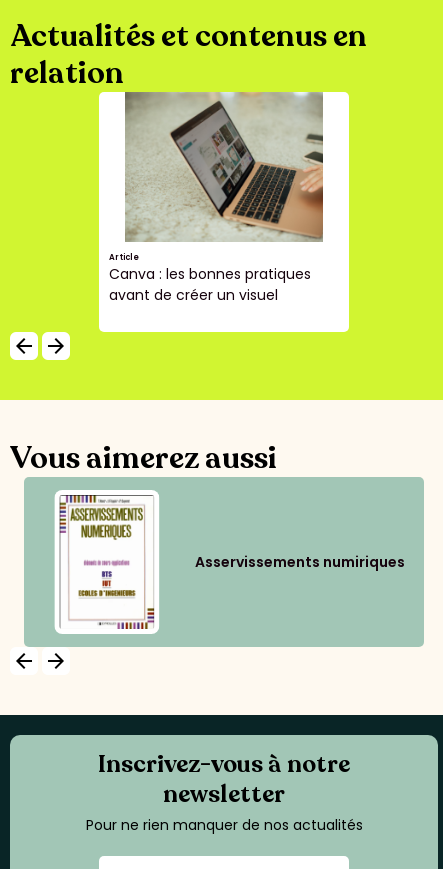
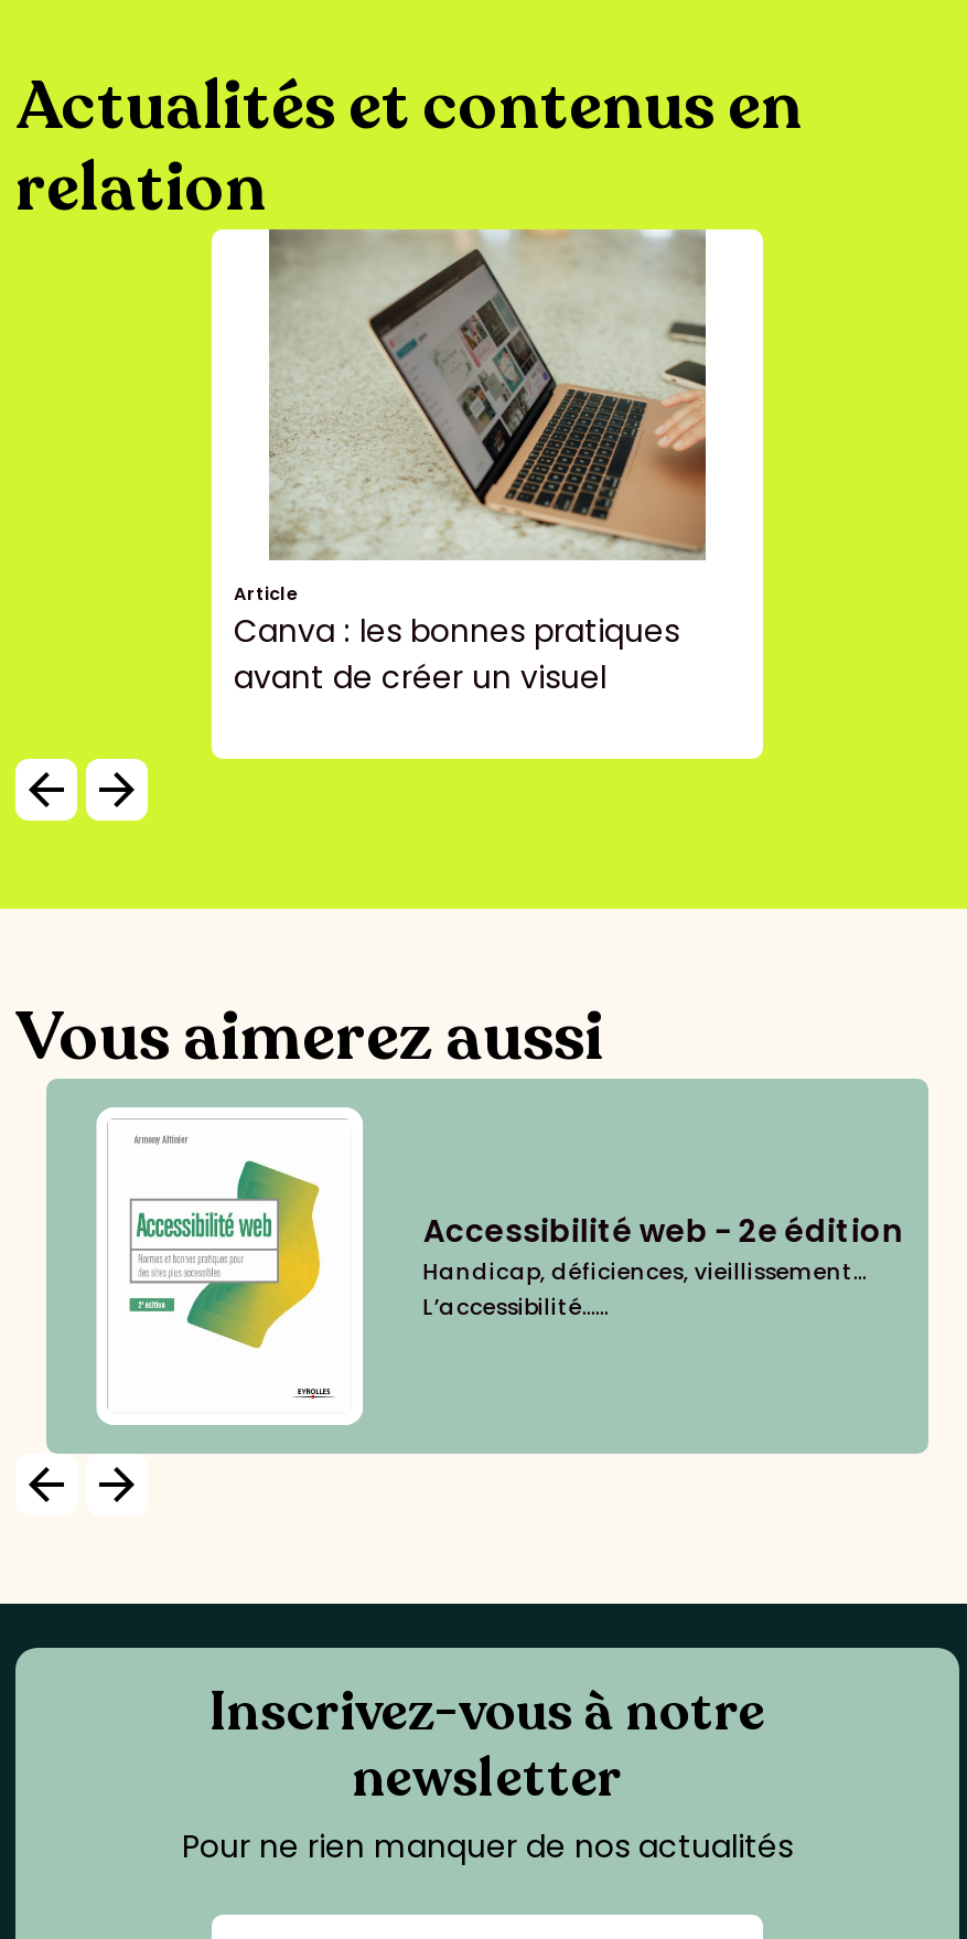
[47,491,405,633] [image] | Asservissements numiriques -> [95,1107,902,1425] [image] | Accessibilité web - 2e édition | Handicap, déficiences, vieillissement… | L’accessibilité......

